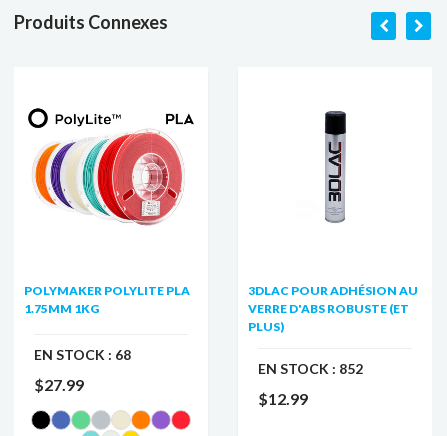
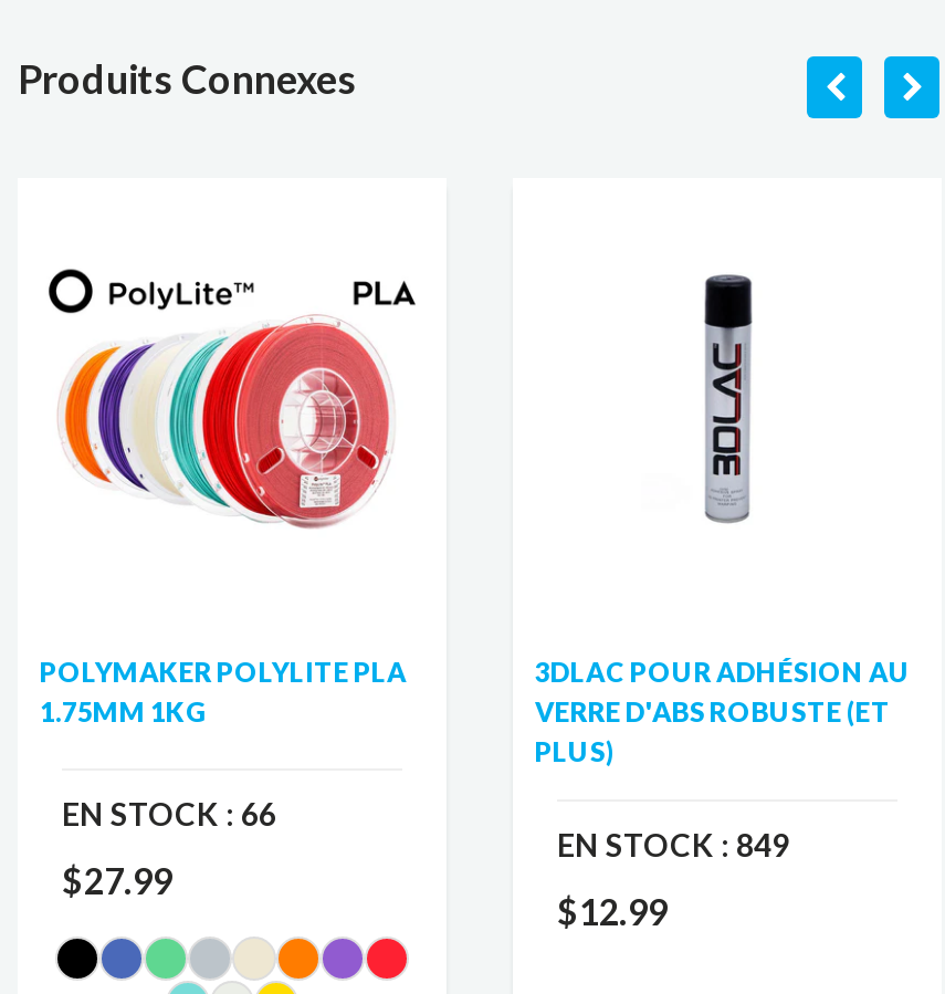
[34,345,131,362] EN STOCK : 68 -> [62,794,276,831] EN STOCK : 66
[258,359,363,376] EN STOCK : 852 -> [557,825,789,862] EN STOCK : 849

